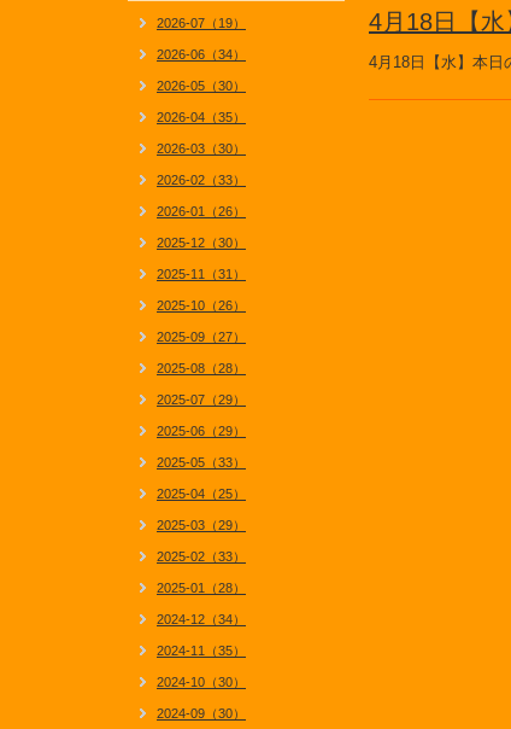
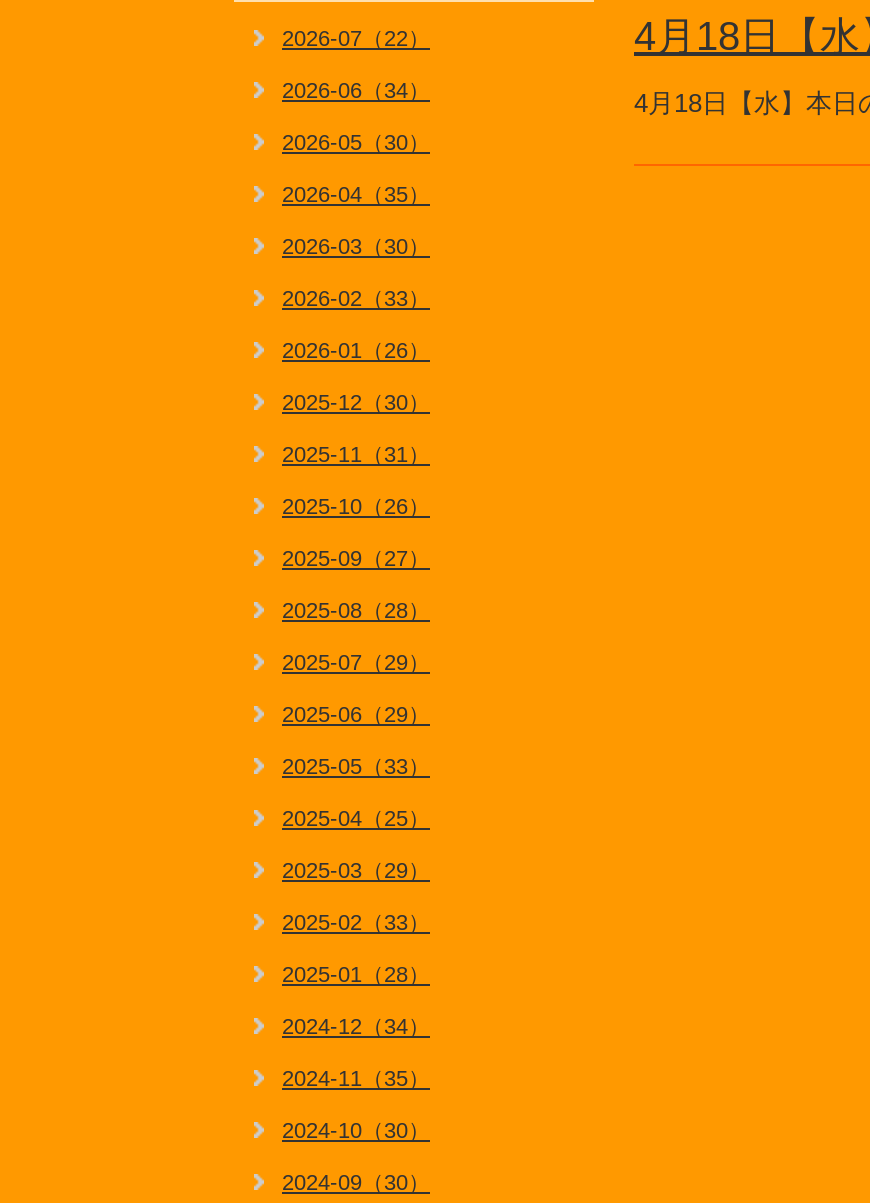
[157,16,246,30] 2026-07（19） -> [282,26,430,50] 2026-07（22）

